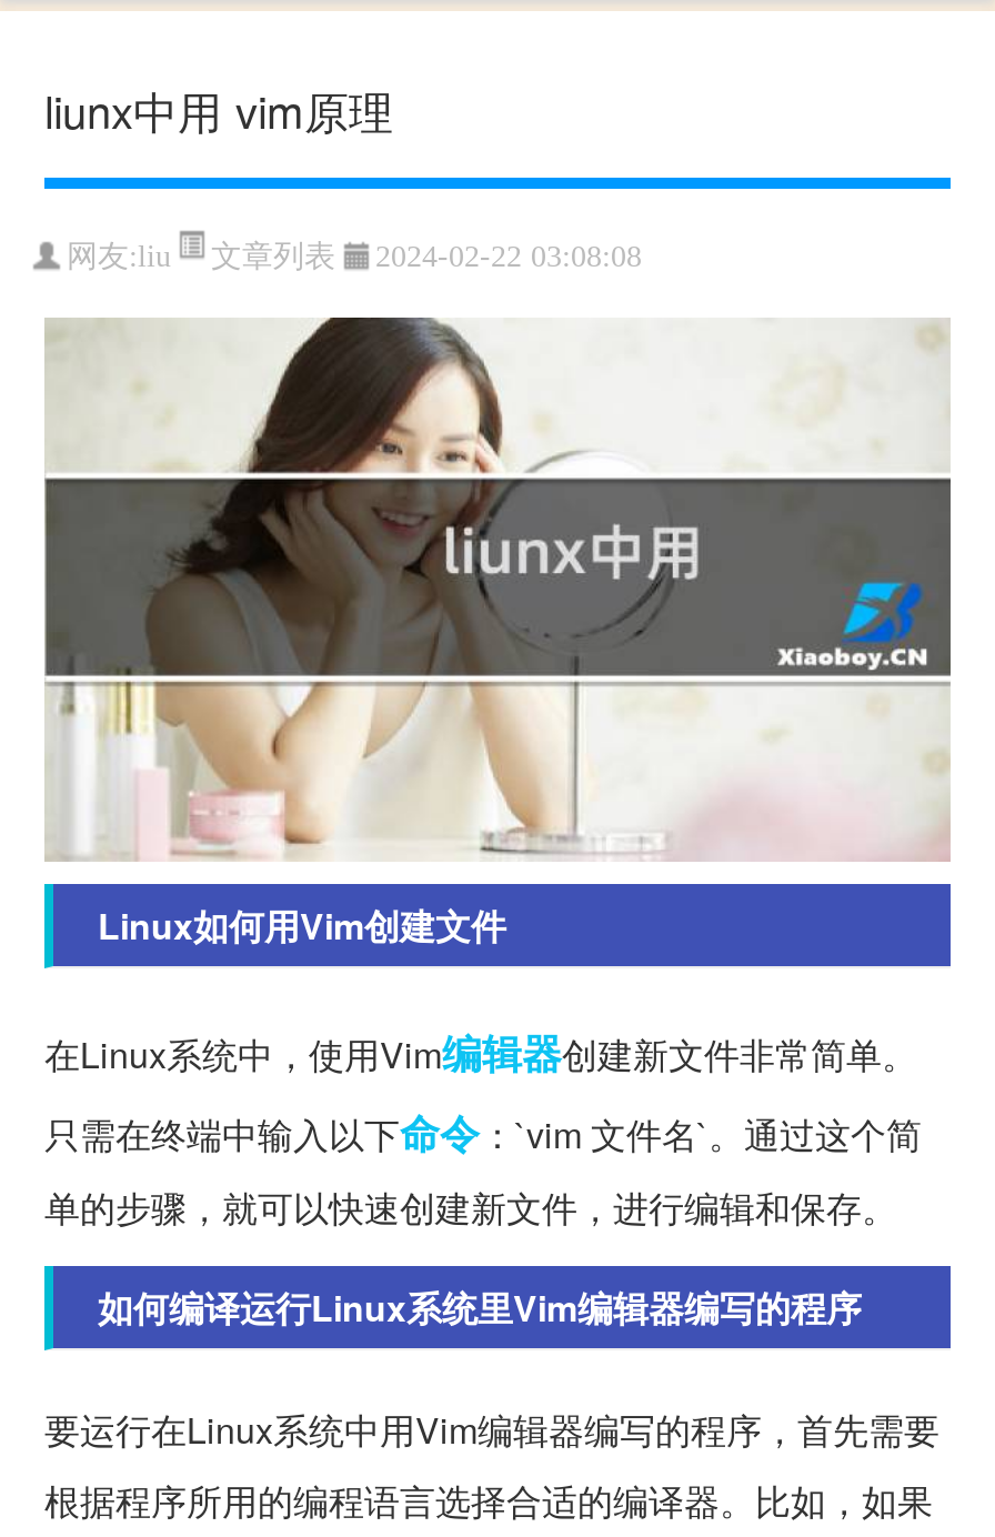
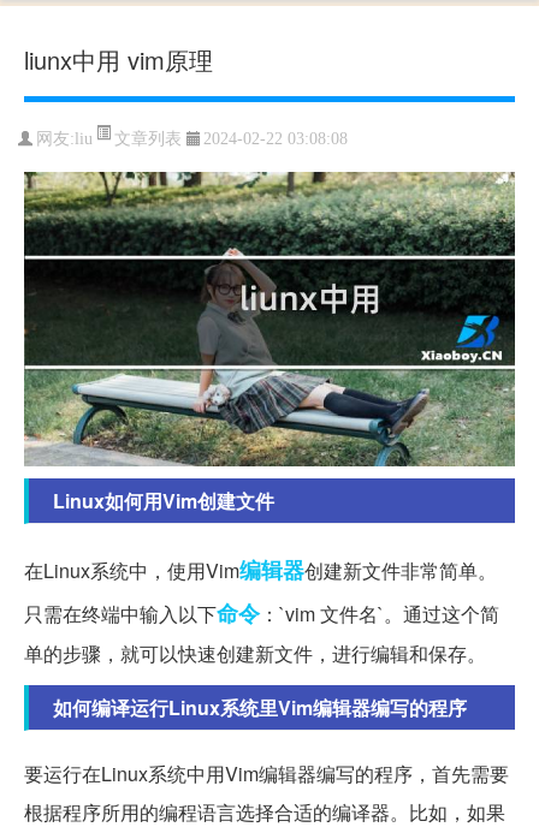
[44,318,951,862] [image] -> [23,171,516,468] [image]

